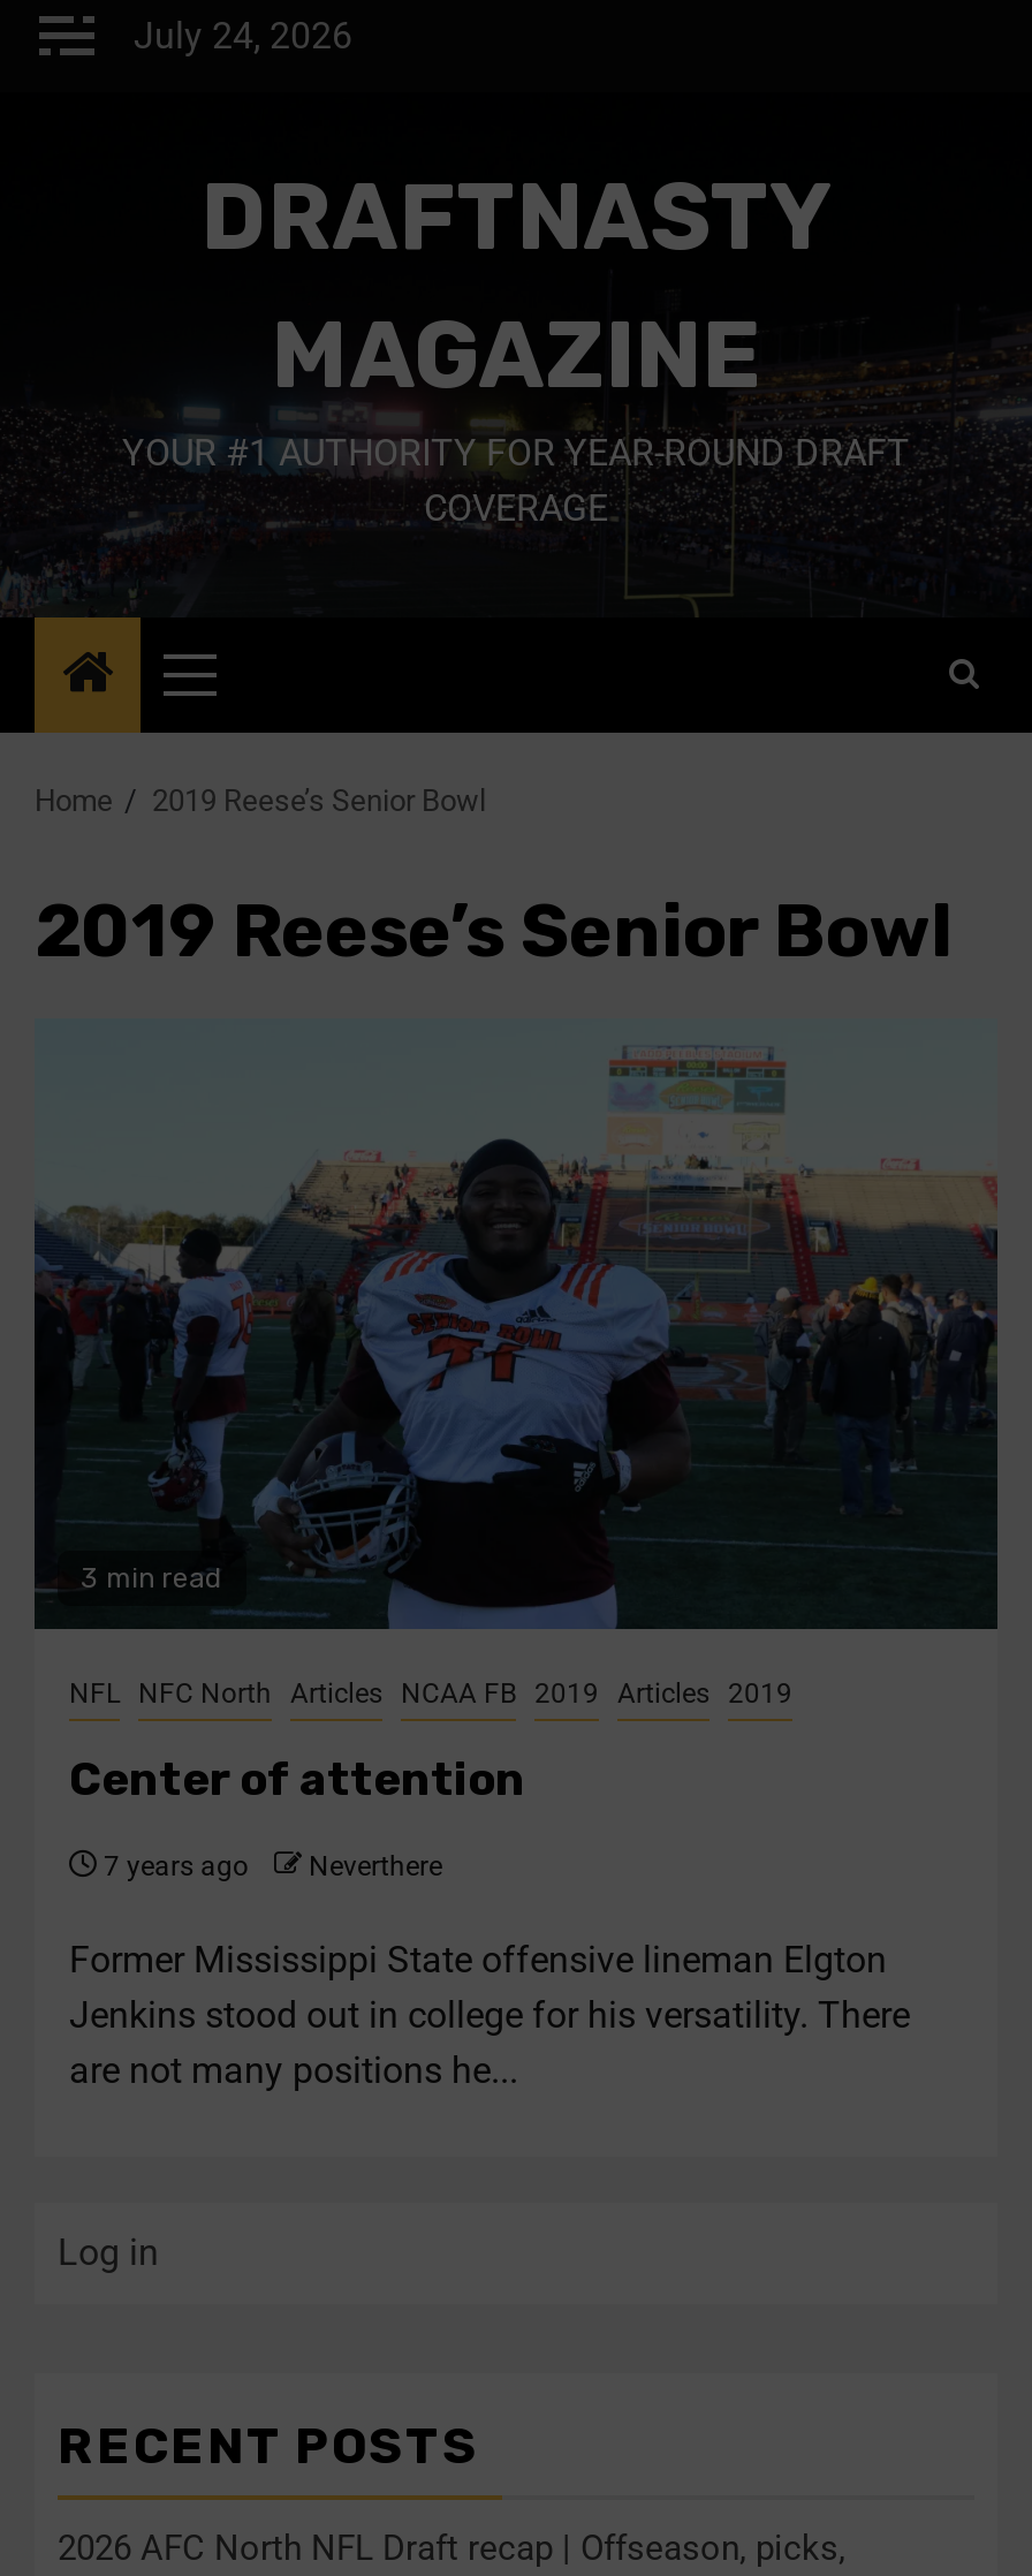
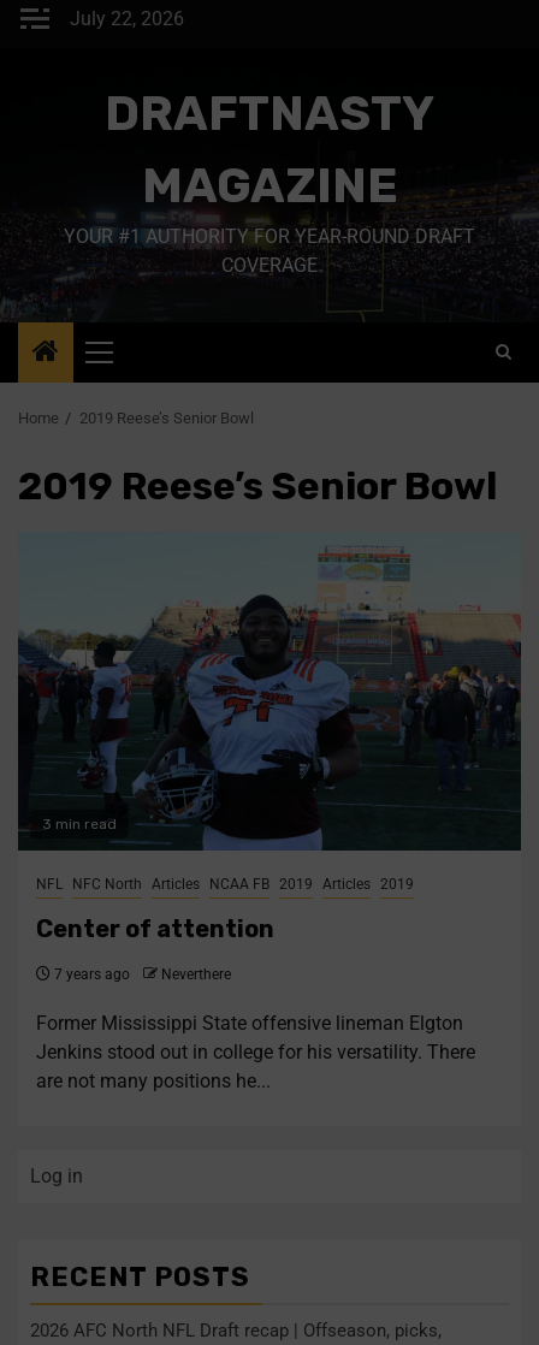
[134,14,352,58] July 24, 2026 -> [70,7,184,30] July 22, 2026

